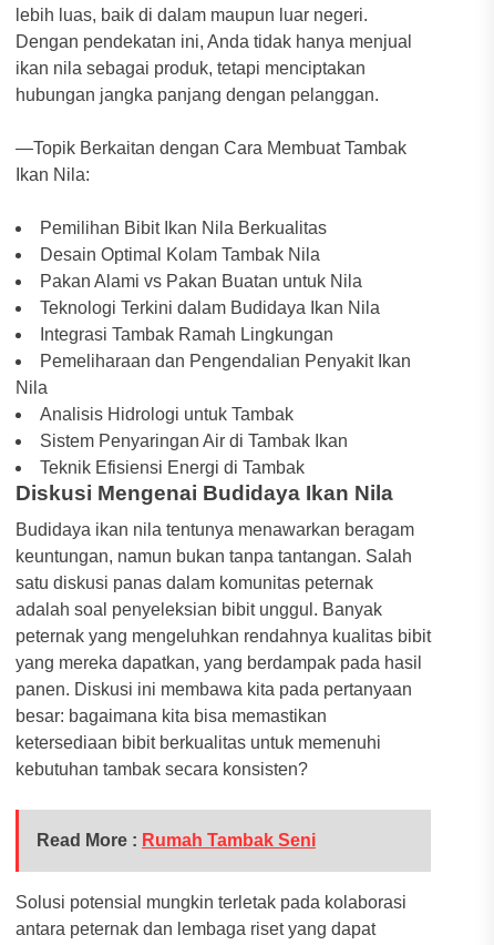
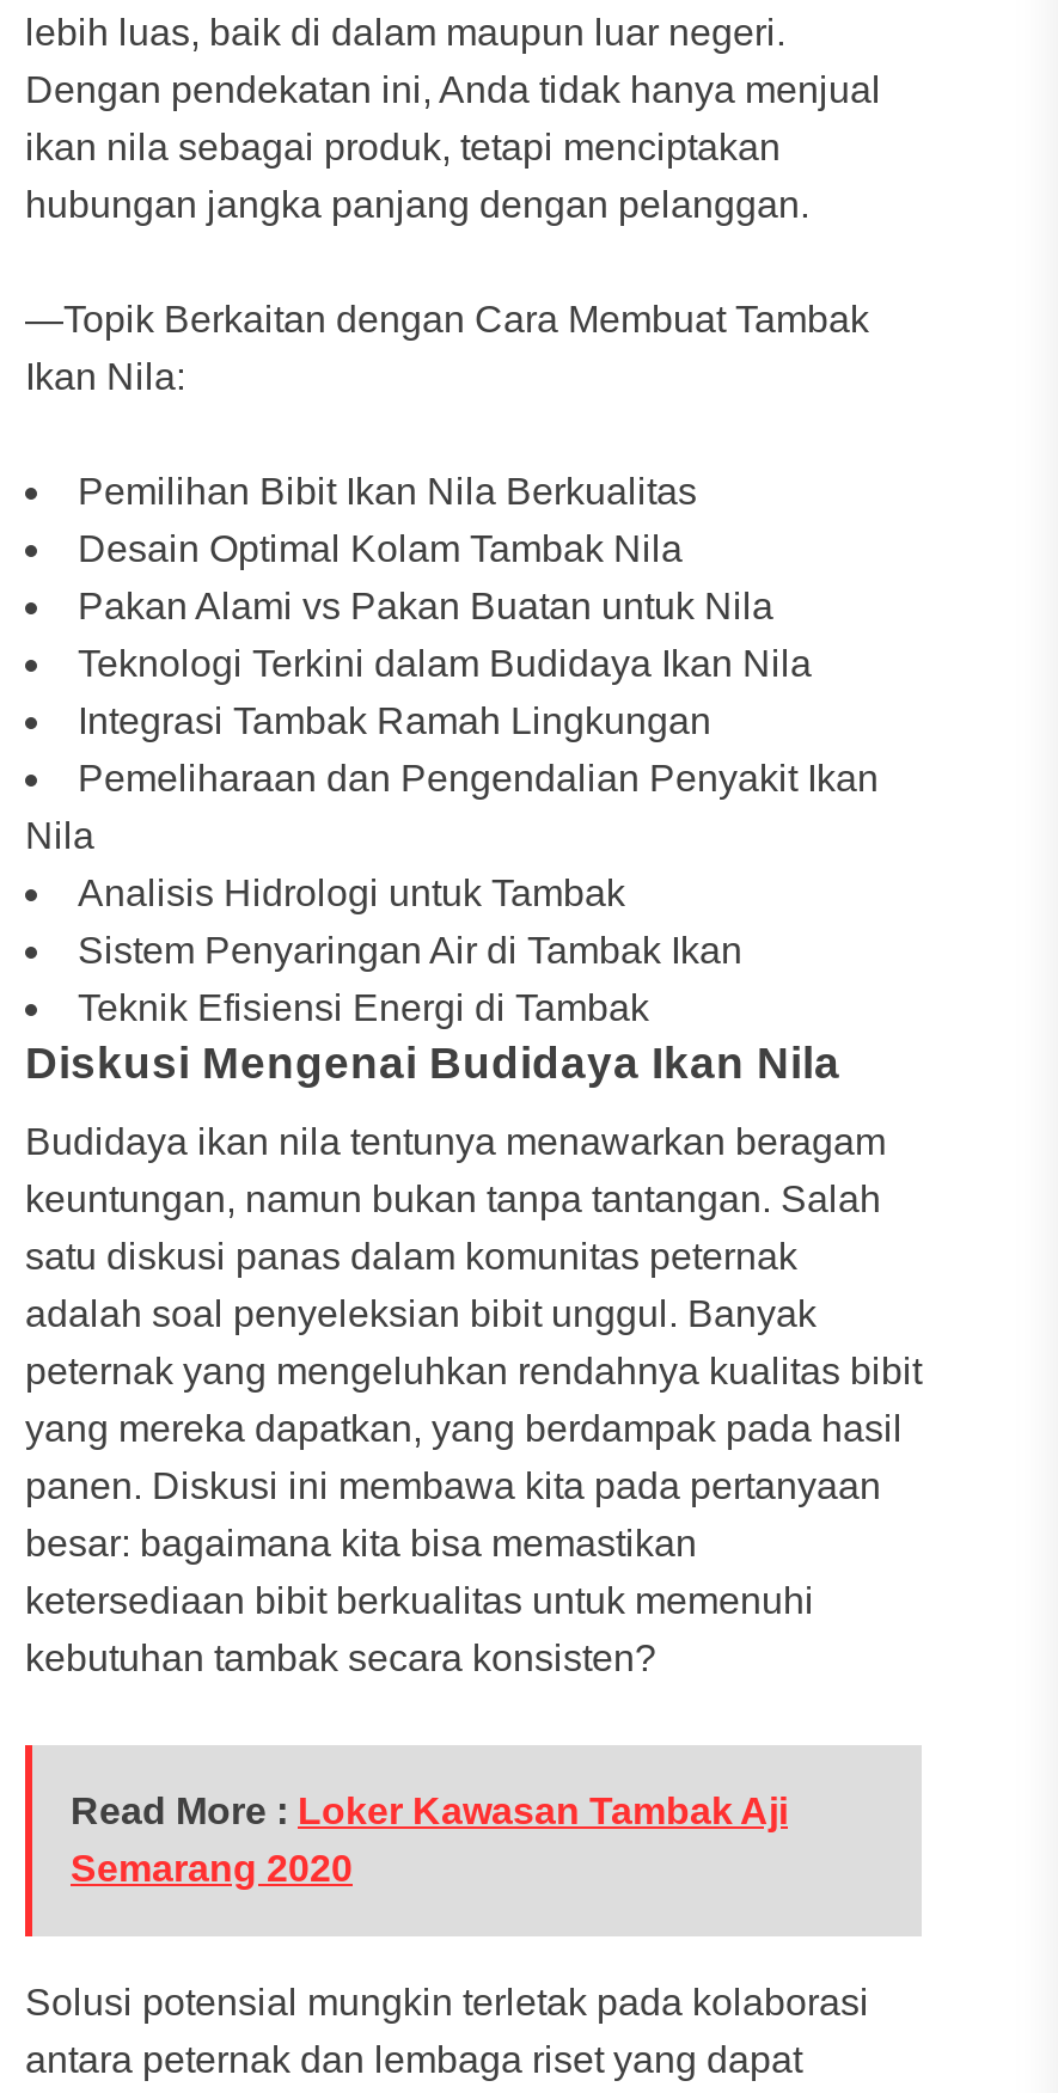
[37,831,316,850] Read More : Rumah Tambak Seni -> [71,1791,788,1889] Read More : Loker Kawasan Tambak Aji | Semarang 2020

